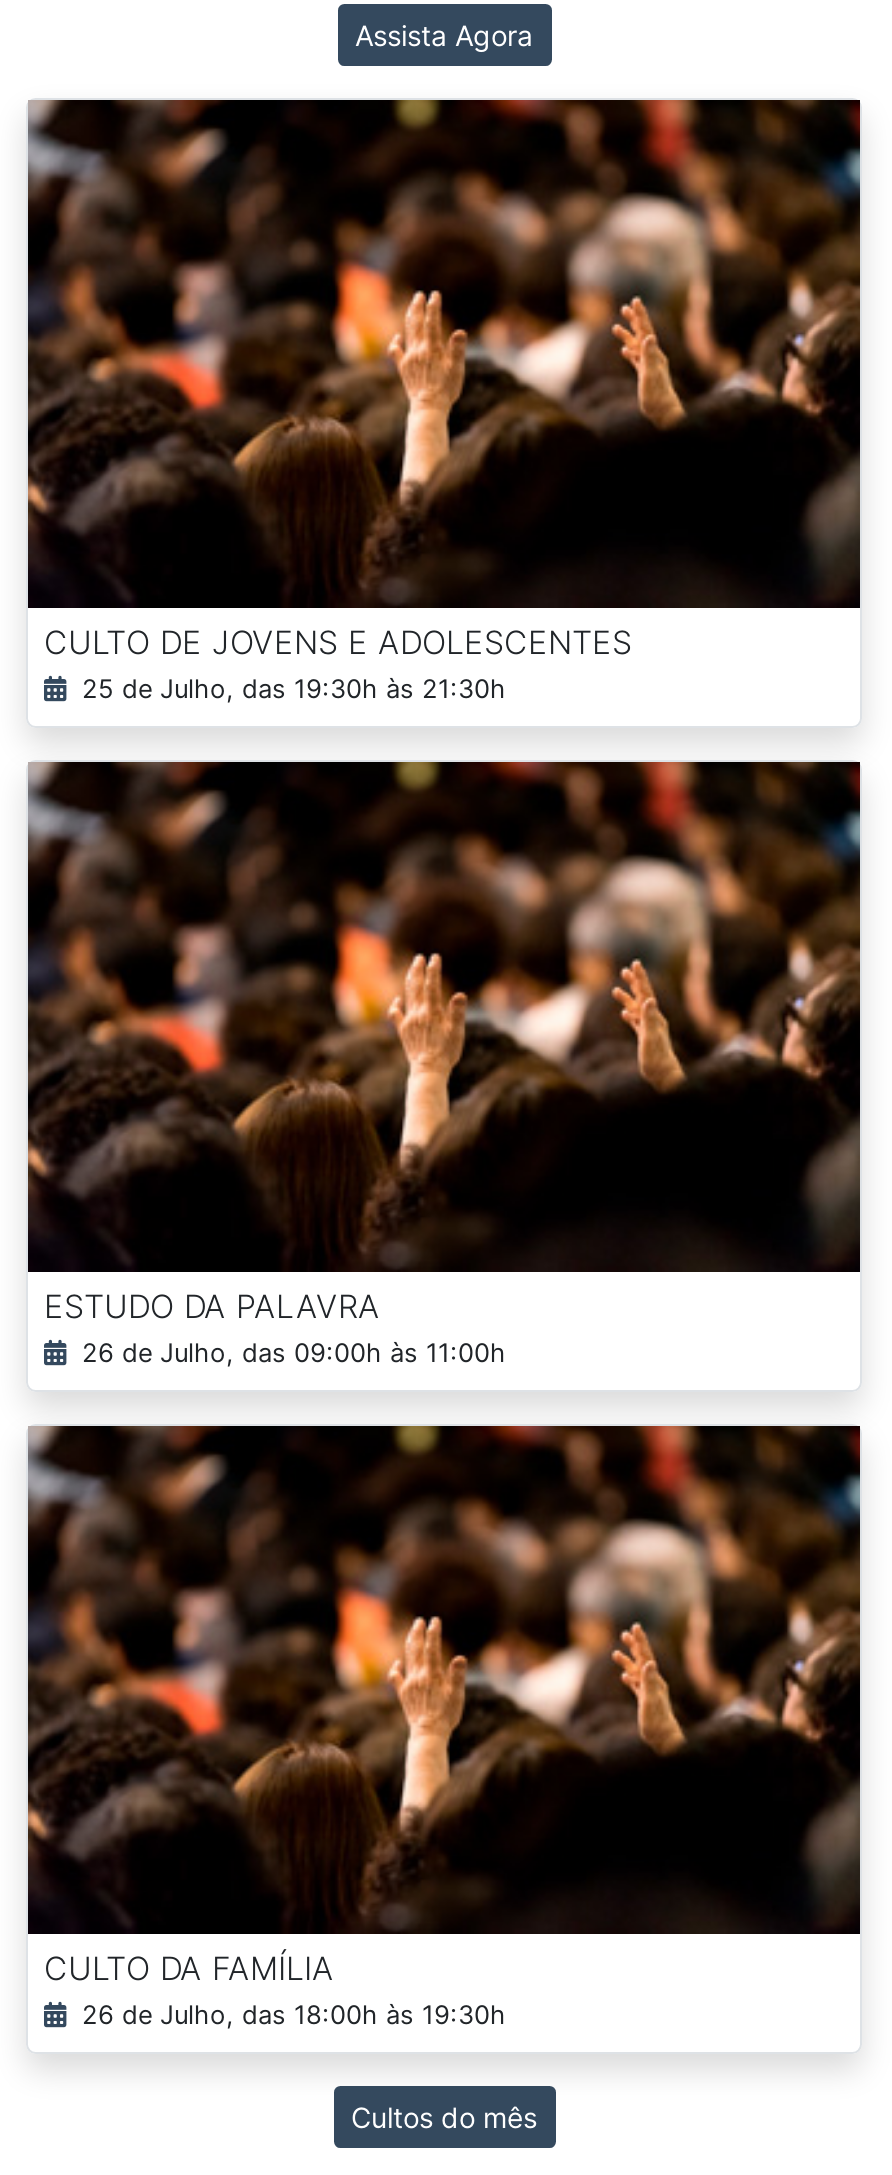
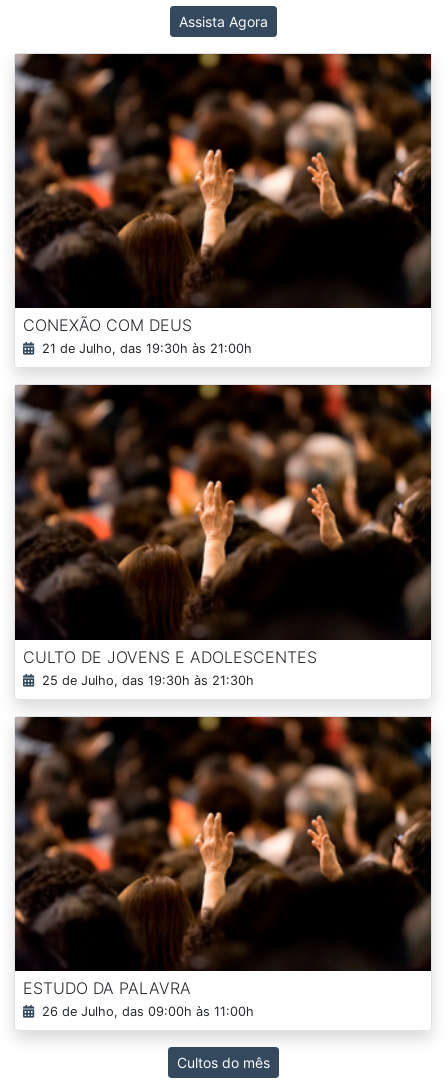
none -> [23,315,252,356] CONEXÃO COM DEUS | 21 de Julho, das 19:30h às 21:00h
moved [18,96,870,1367] -> [10,384,436,1019]: [image] | CULTO DE JOVENS E ADOLESCENTES | 25 de Julho, das 19:30h às 21:30h | ESTUDO DA PALAVRA | 26 de Julho, das 09:00h às 11:00h
[44,1948,506,2030] CULTO DA FAMÍLIA | 26 de Julho, das 18:00h às 19:30h -> none

